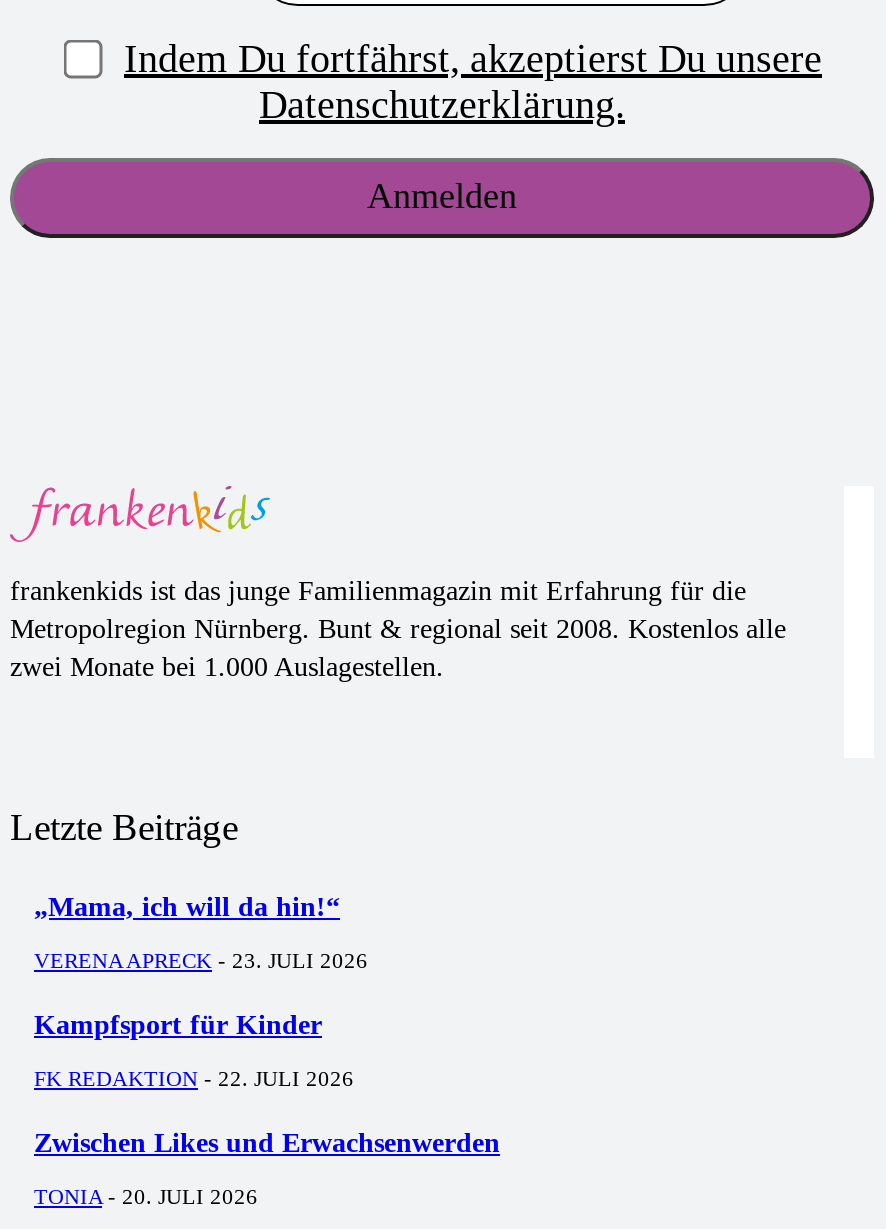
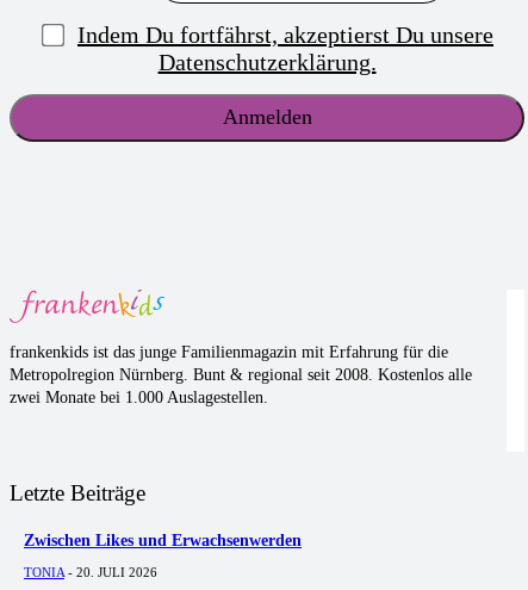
[34,893,368,1091] „Mama, ich will da hin!“ | VERENA APRECK - 23. JULI 2026 | Kampfsport für Kinder | FK REDAKTION - 22. JULI 2026 -> none

